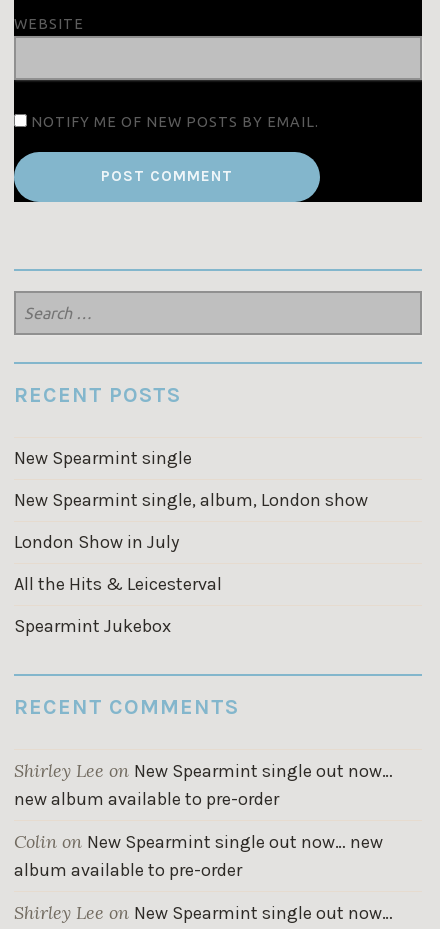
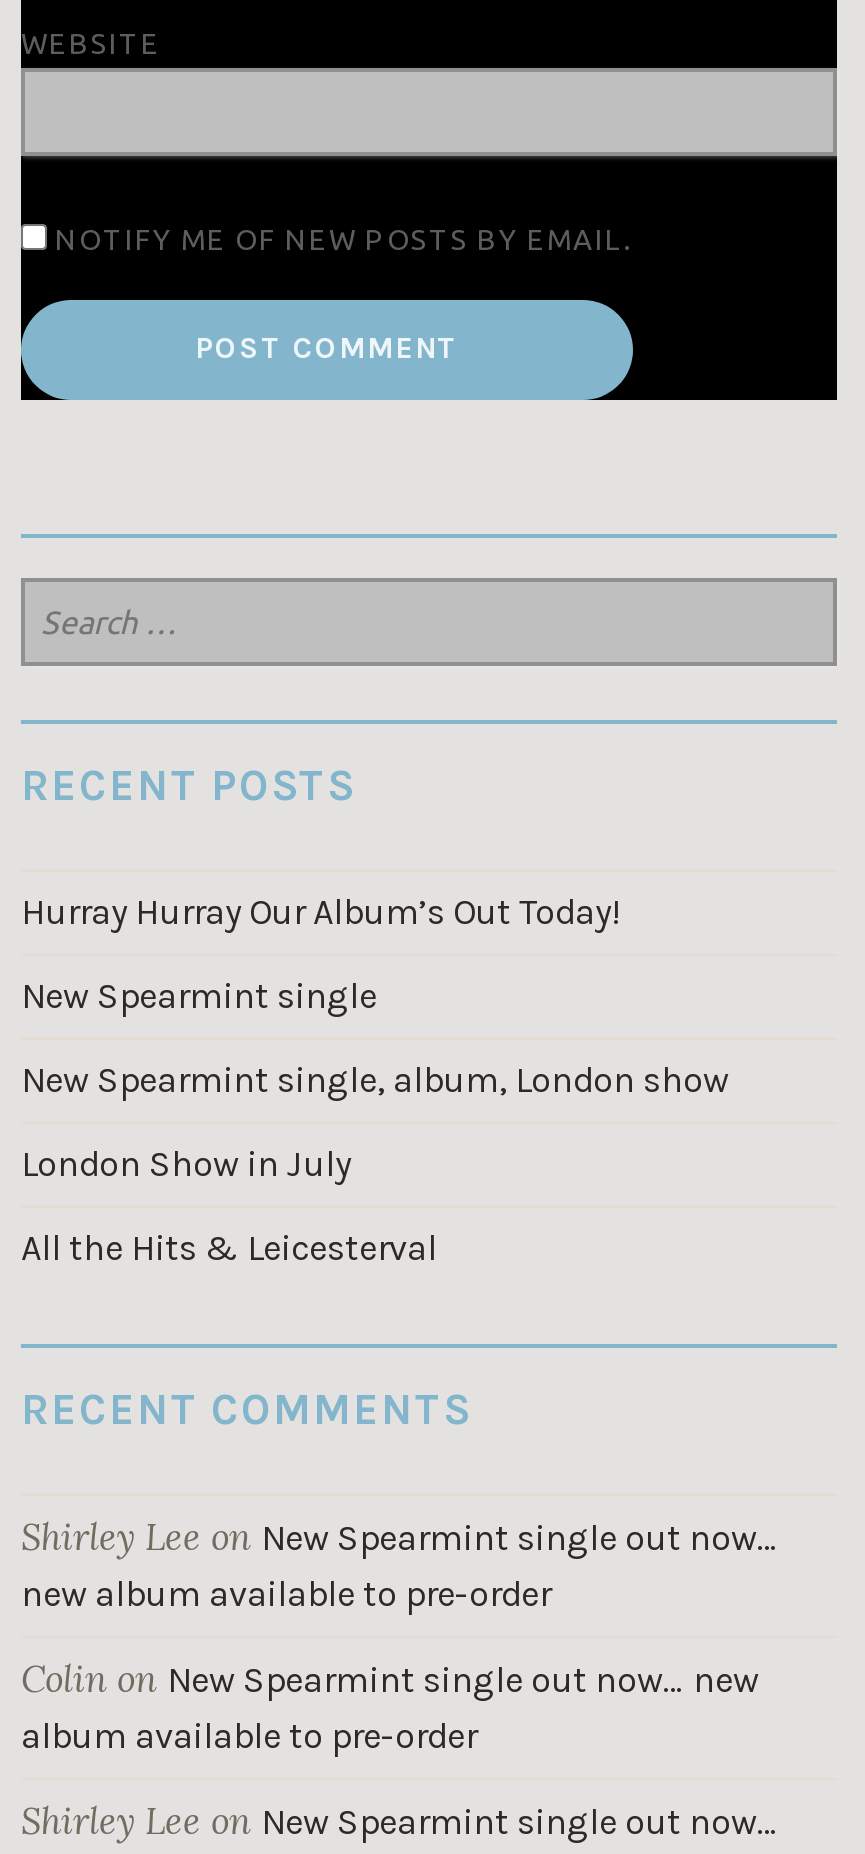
none -> [21,890,621,934] Hurray Hurray Our Album’s Out Today!
moved [14,447,368,595] -> [21,974,729,1270]: New Spearmint single | New Spearmint single, album, London show | London Show in July | All the Hits & Leicesterval
[14,615,171,637] Spearmint Jukebox -> none

